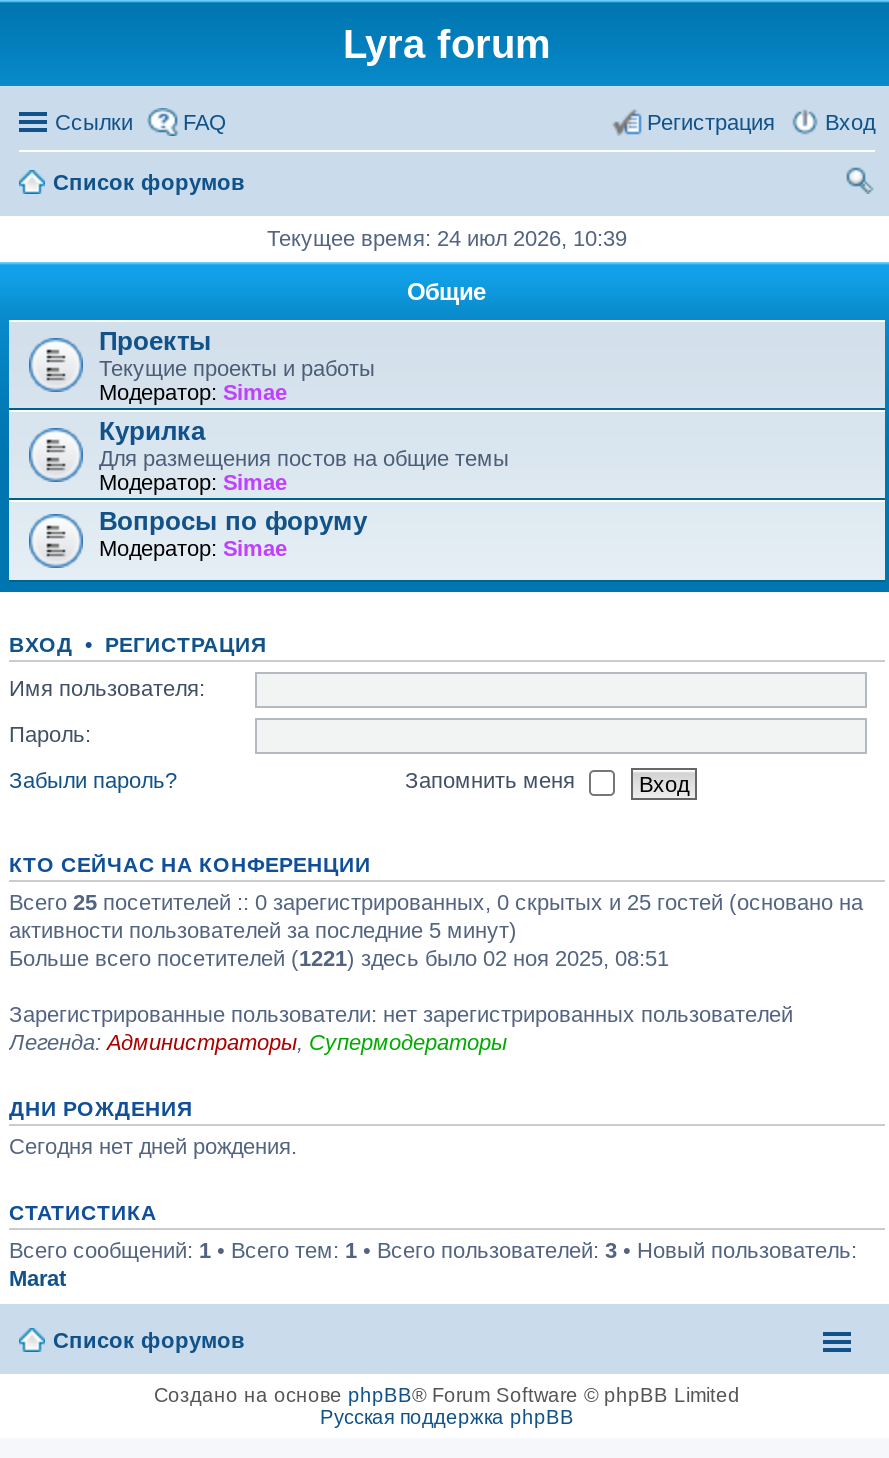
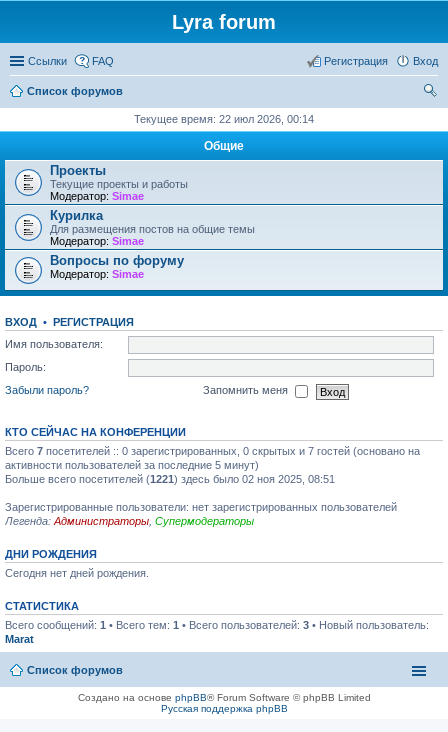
[267,226,627,250] Текущее время: 24 июл 2026, 10:39 -> [134,113,314,125] Текущее время: 22 июл 2026, 00:14
[9,890,863,914] Всего 25 посетителей :: 0 зарегистрированных, 0 скрытых и 25 гостей (основано на -> [5,445,420,457] Всего 7 посетителей :: 0 зарегистрированных, 0 скрытых и 7 гостей (основано на

